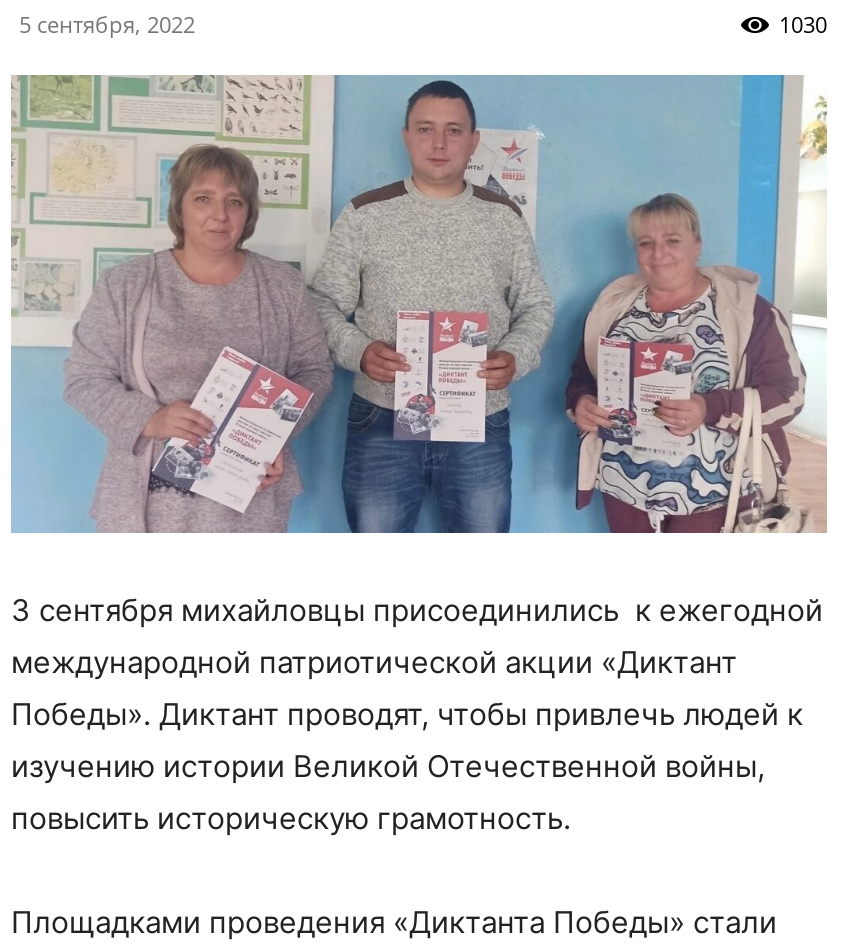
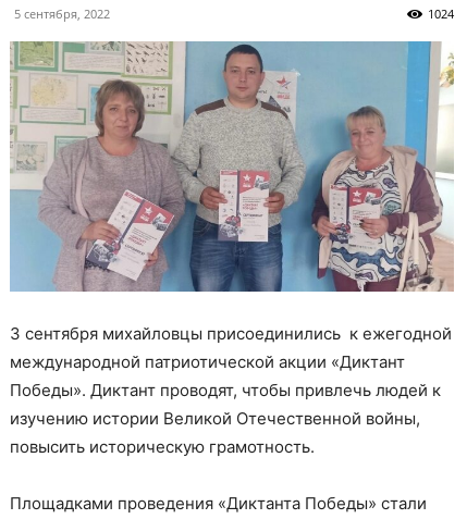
[779,9,827,39] 1030 -> [428,5,454,22] 1024

